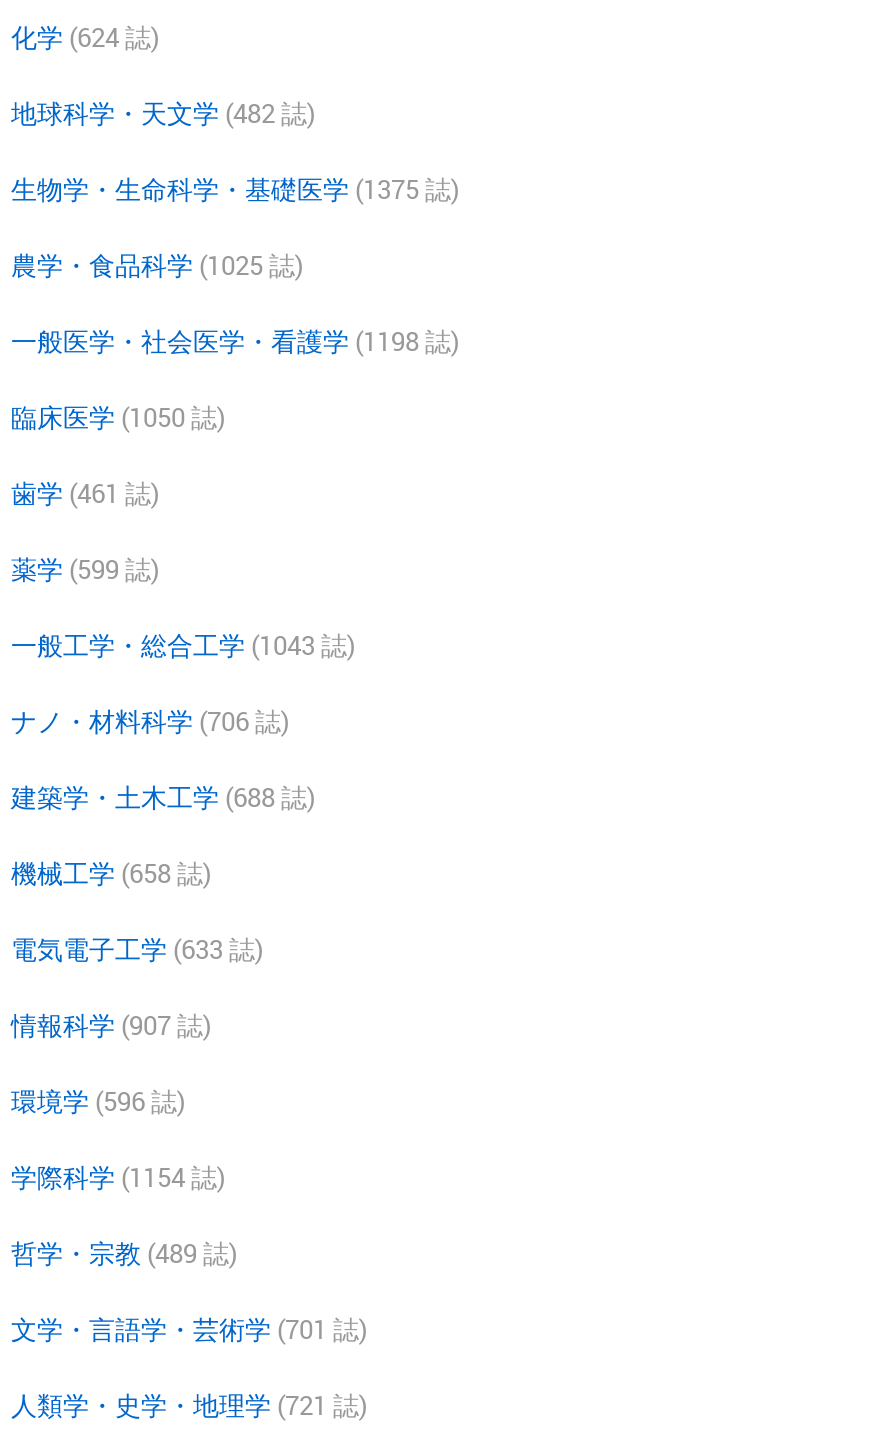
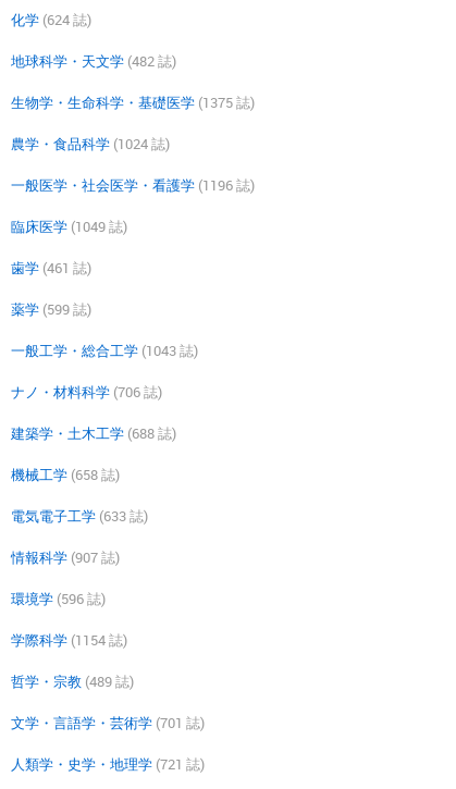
[11,247,303,283] 農学・食品科学 (1025 誌) -> [11,134,170,153] 農学・食品科学 (1024 誌)
[11,323,459,359] 一般医学・社会医学・看護学 (1198 誌) -> [11,175,255,195] 一般医学・社会医学・看護学 (1196 誌)
[11,399,225,435] 臨床医学 (1050 誌) -> [11,217,127,236] 臨床医学 (1049 誌)

